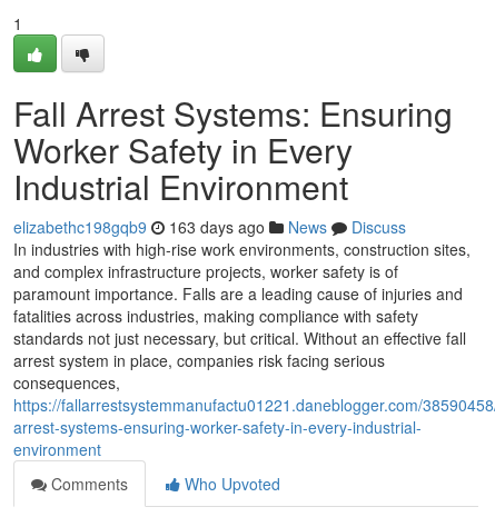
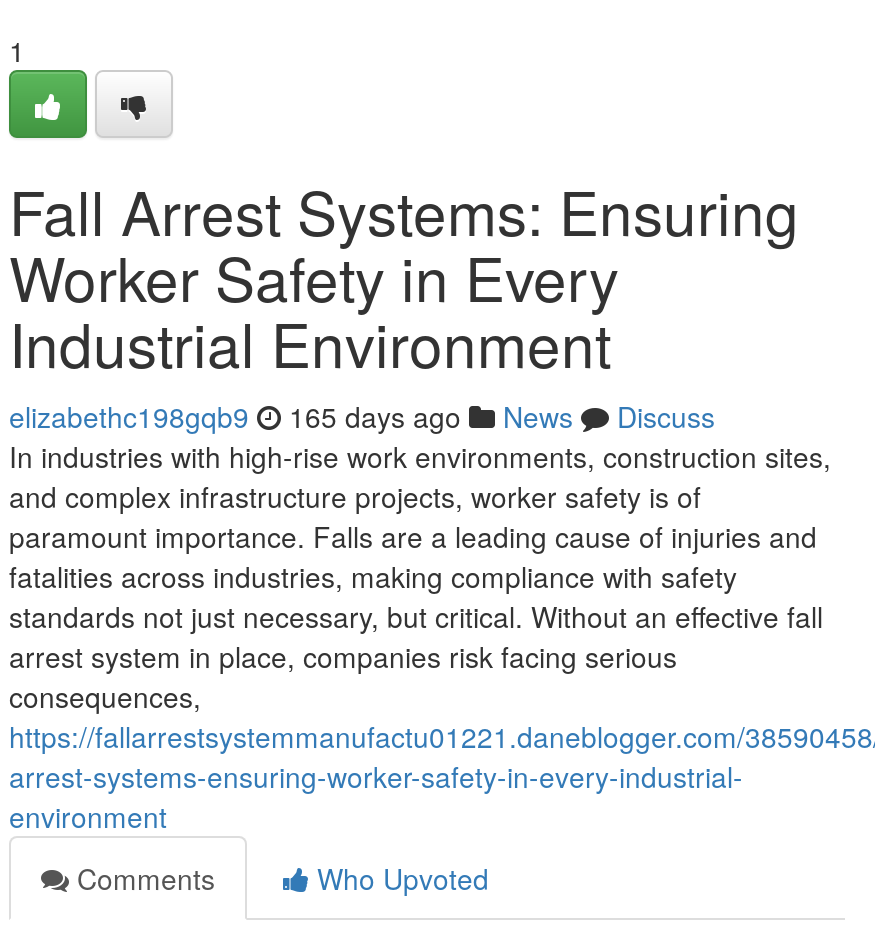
[13,216,406,238] elizabethc198gqb9 163 days ago News Discuss -> [9,396,715,436] elizabethc198gqb9 165 days ago News Discuss

